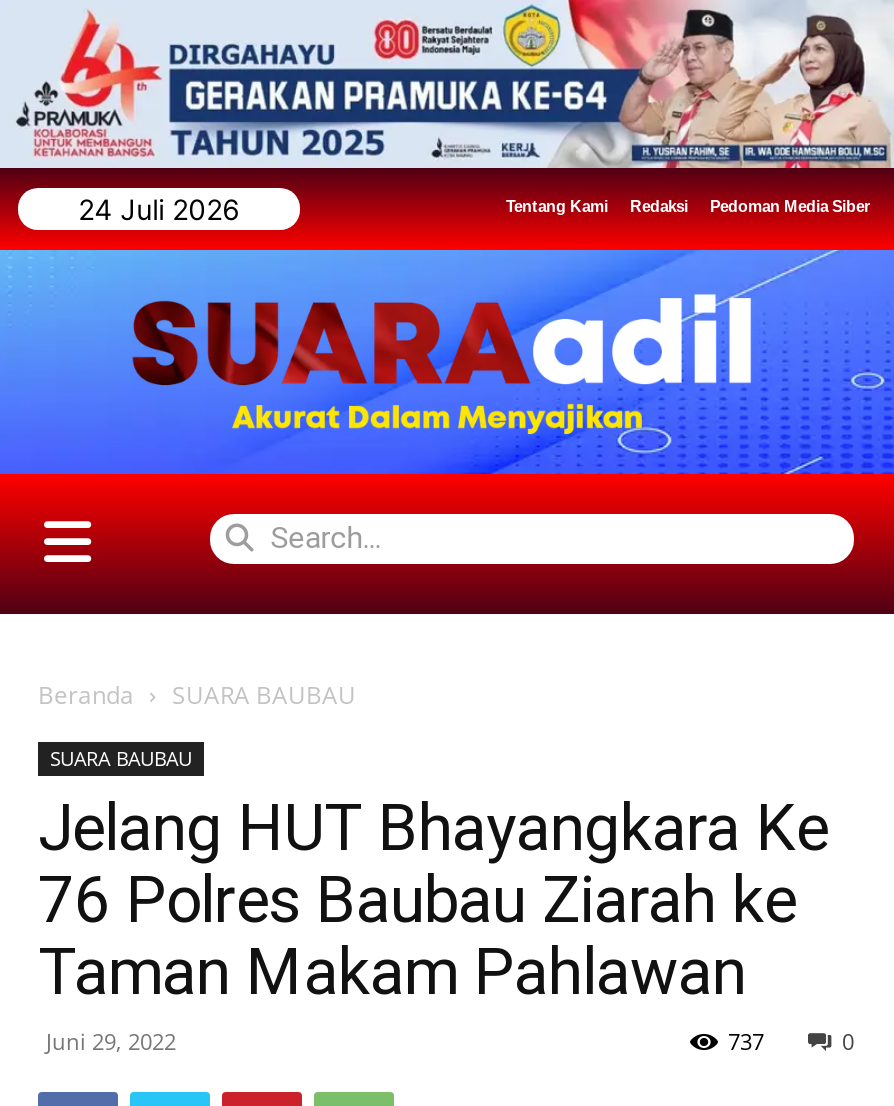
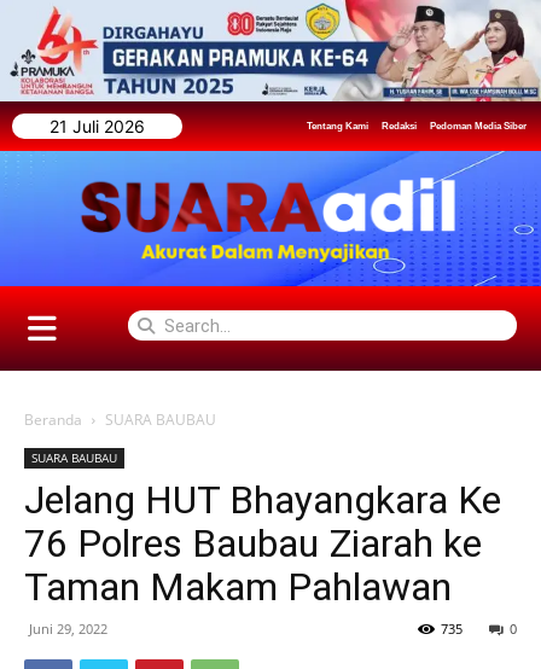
[78,192,240,226] 24 Juli 2026 -> [50,116,145,137] 21 Juli 2026
[728,1026,764,1056] 737 -> [441,620,463,638] 735

